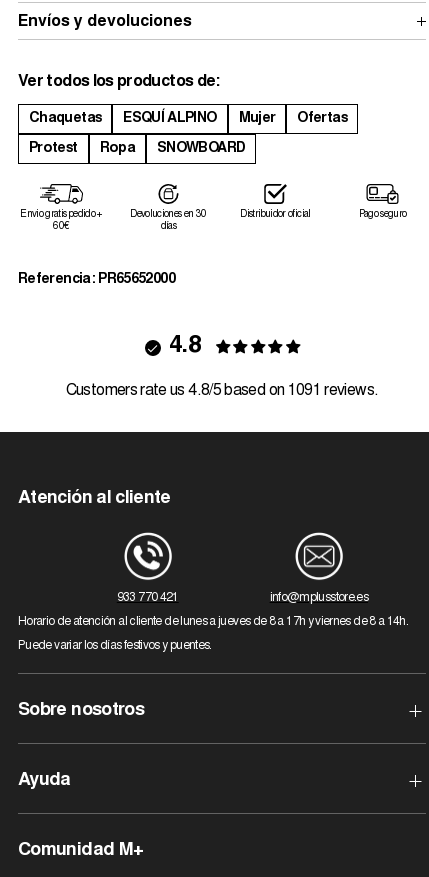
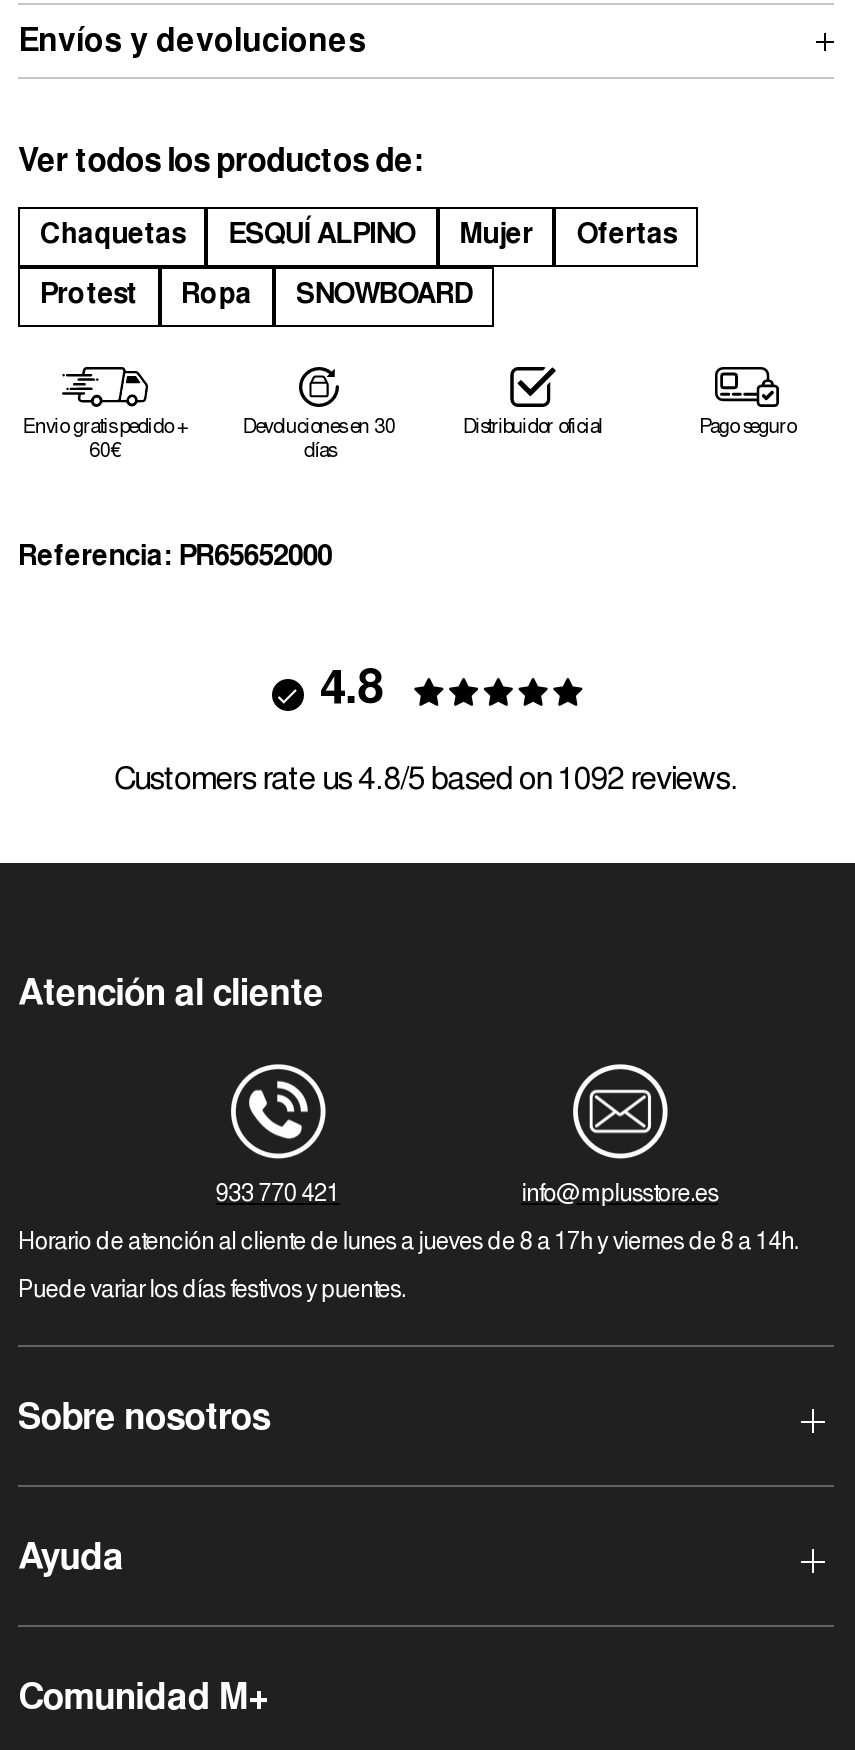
[66,383,378,399] Customers rate us 4.8/5 based on 1091 reviews. -> [113,764,739,796] Customers rate us 4.8/5 based on 1092 reviews.

